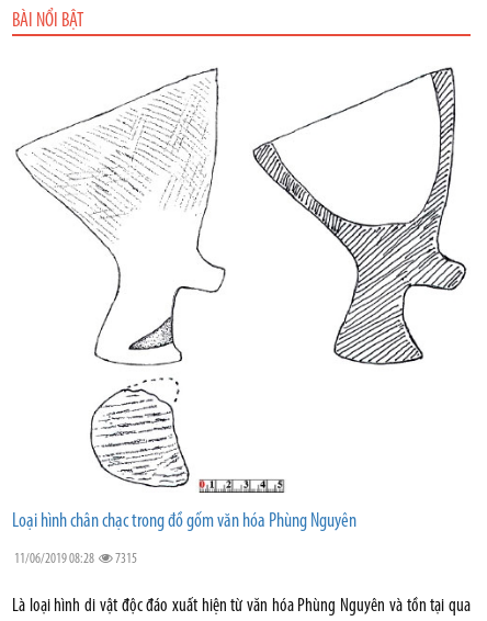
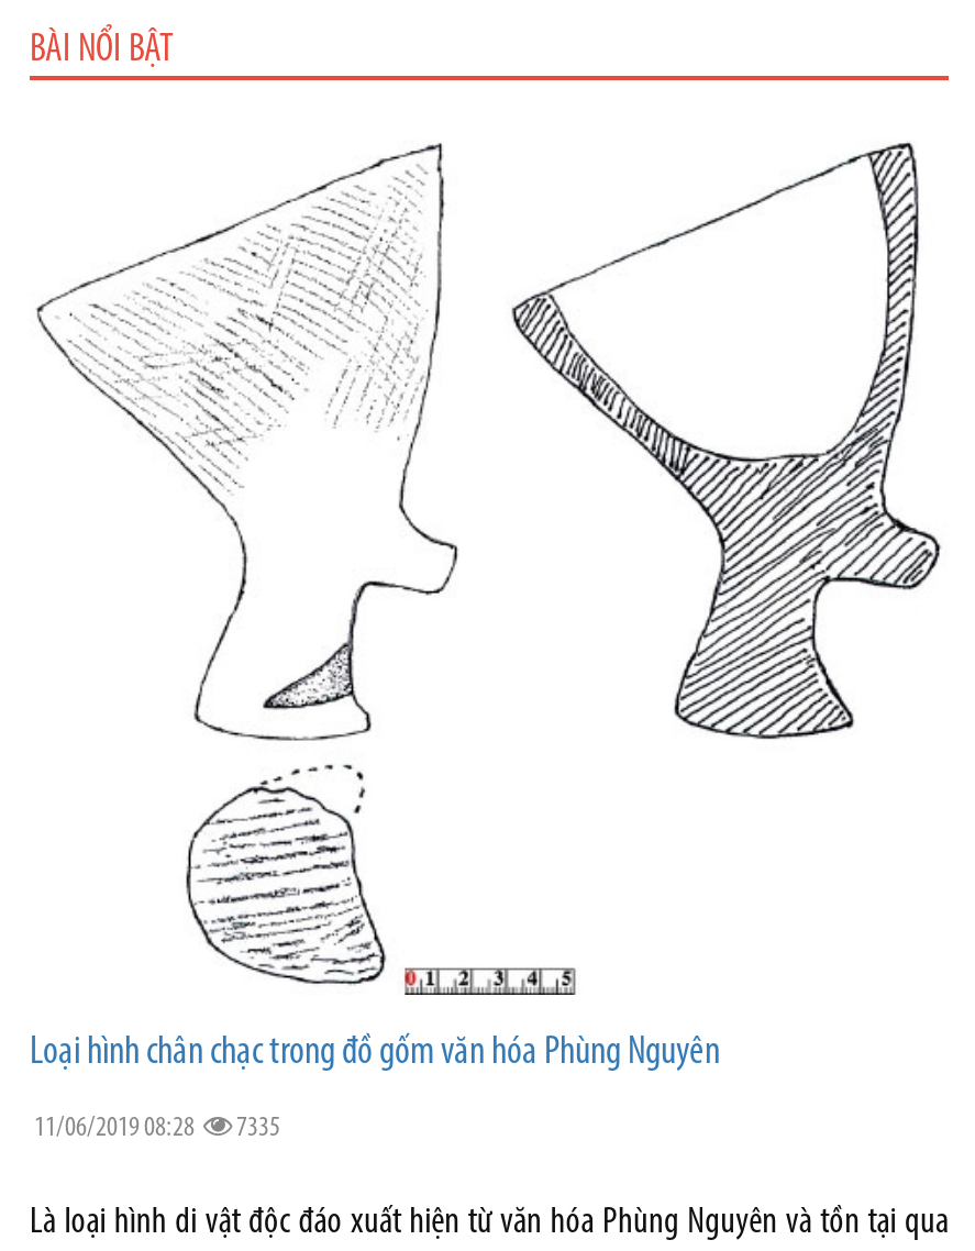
[14,552,137,566] 11/06/2019 08:28 7315 -> [34,1114,280,1143] 11/06/2019 08:28 7335

